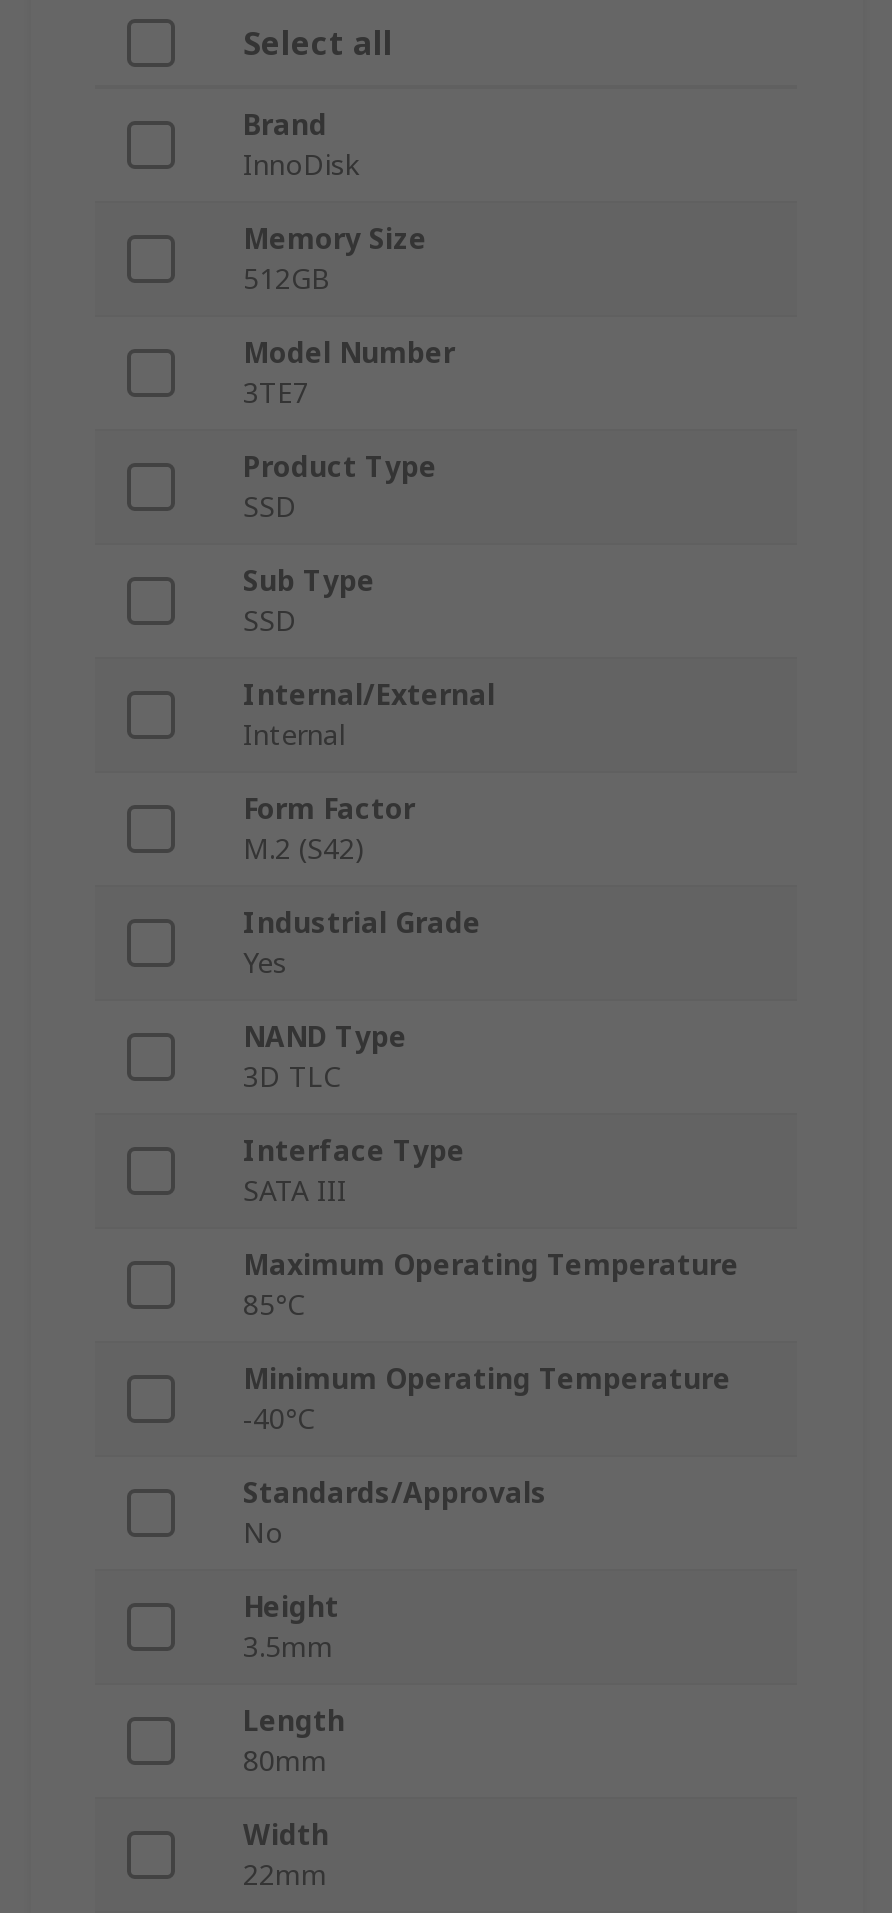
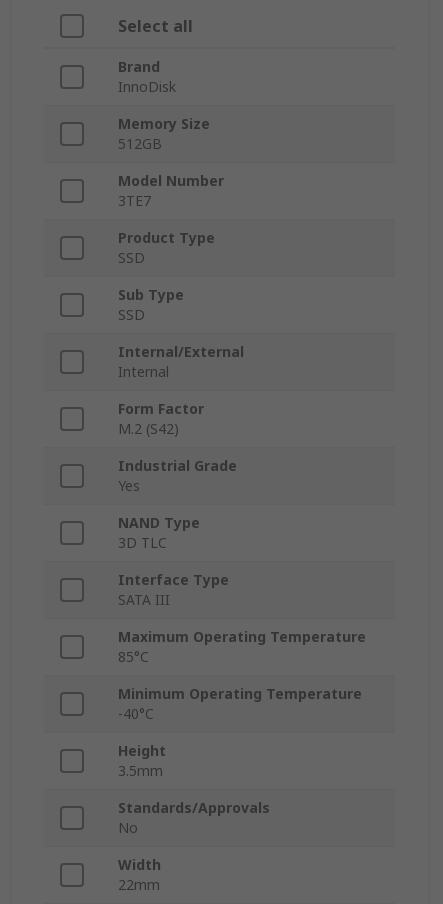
moved [243,1474,547,1552] -> [118,798,270,837]: Standards/Approvals | No
[243,1702,345,1780] Length | 80mm -> none

